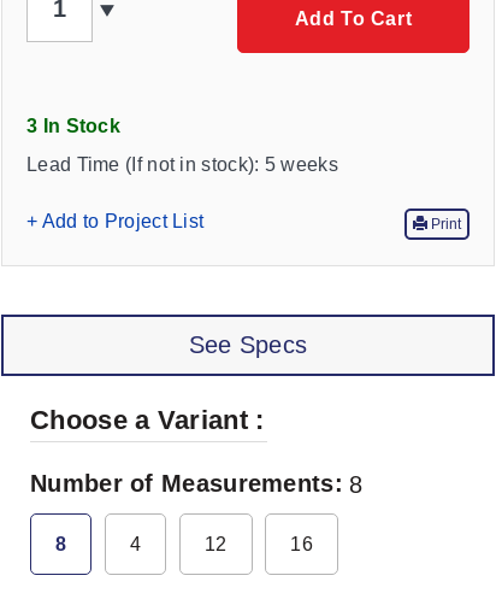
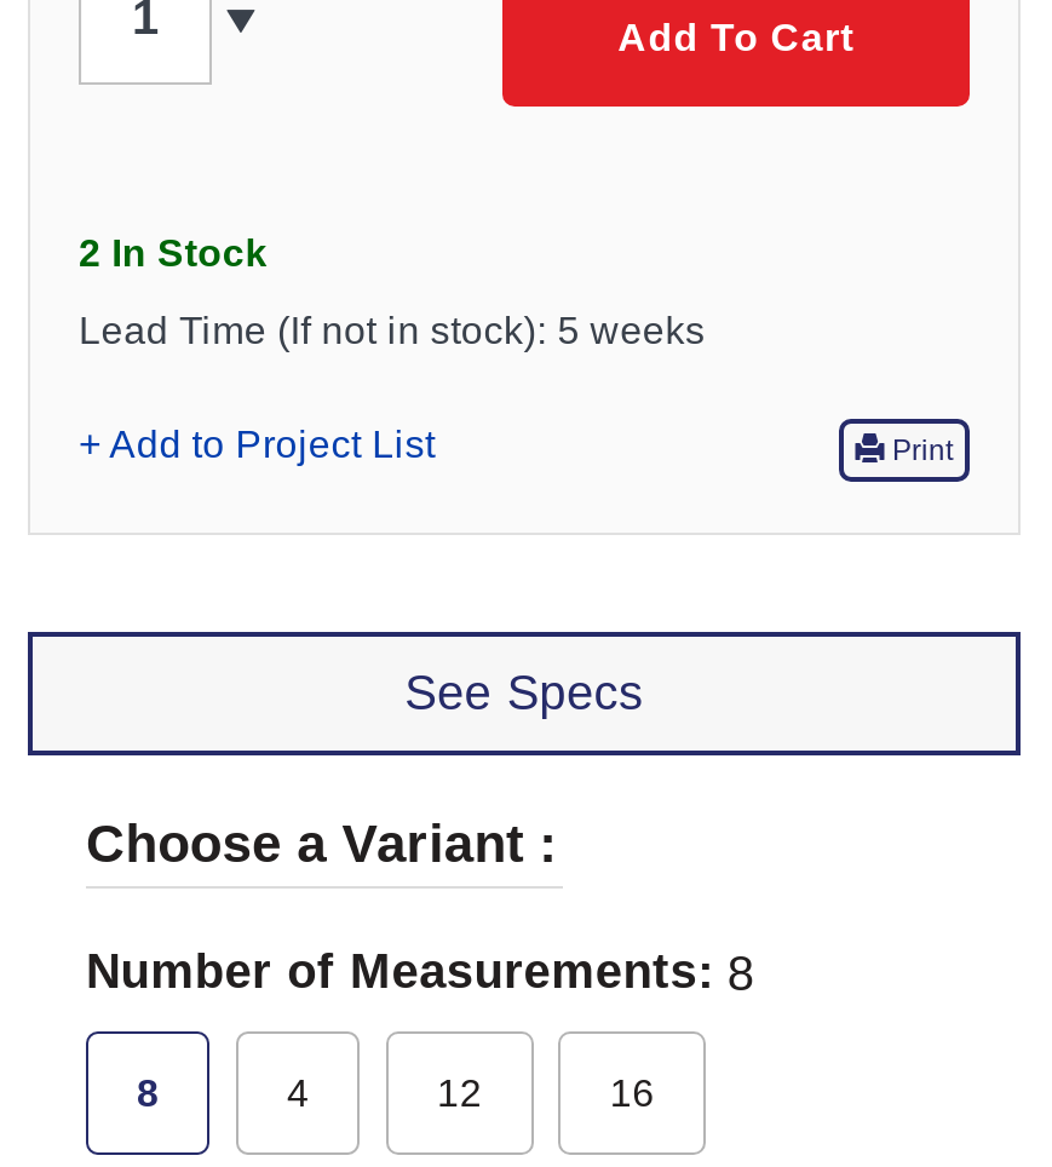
[26,116,120,137] 3 In Stock -> [79,233,268,275] 2 In Stock

